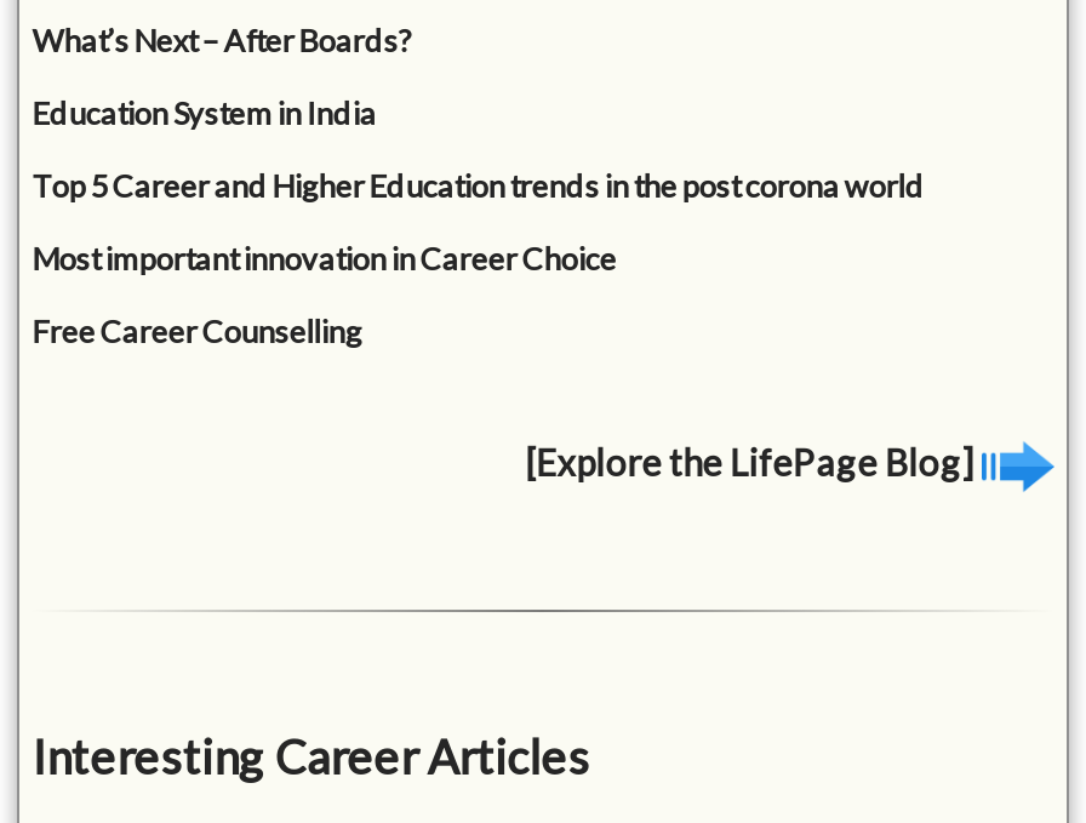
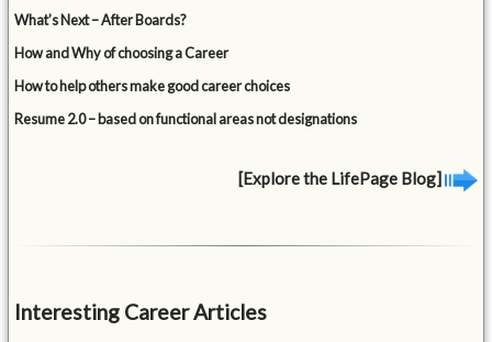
[32,92,924,349] Education System in India | Top 5 Career and Higher Education trends in the post corona world | Most important innovation in Career Choice | Free Career Counselling -> [14,44,357,127] How and Why of choosing a Career | How to help others make good career choices | Resume 2.0 – based on functional areas not designations

